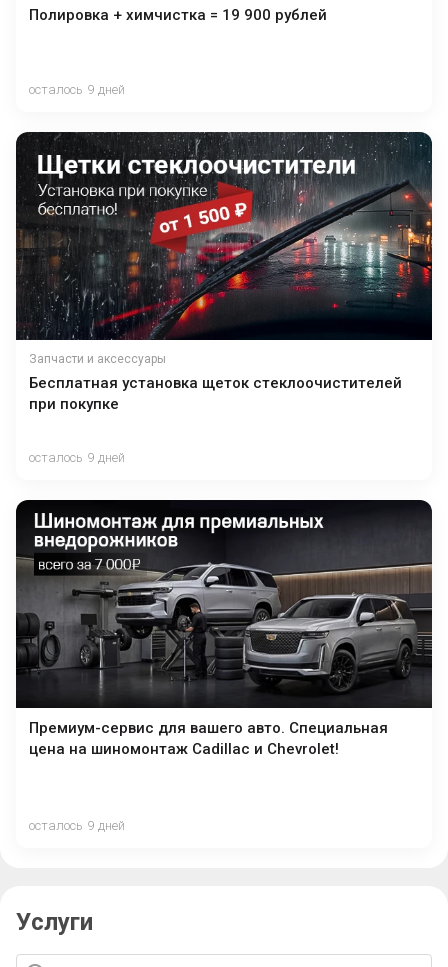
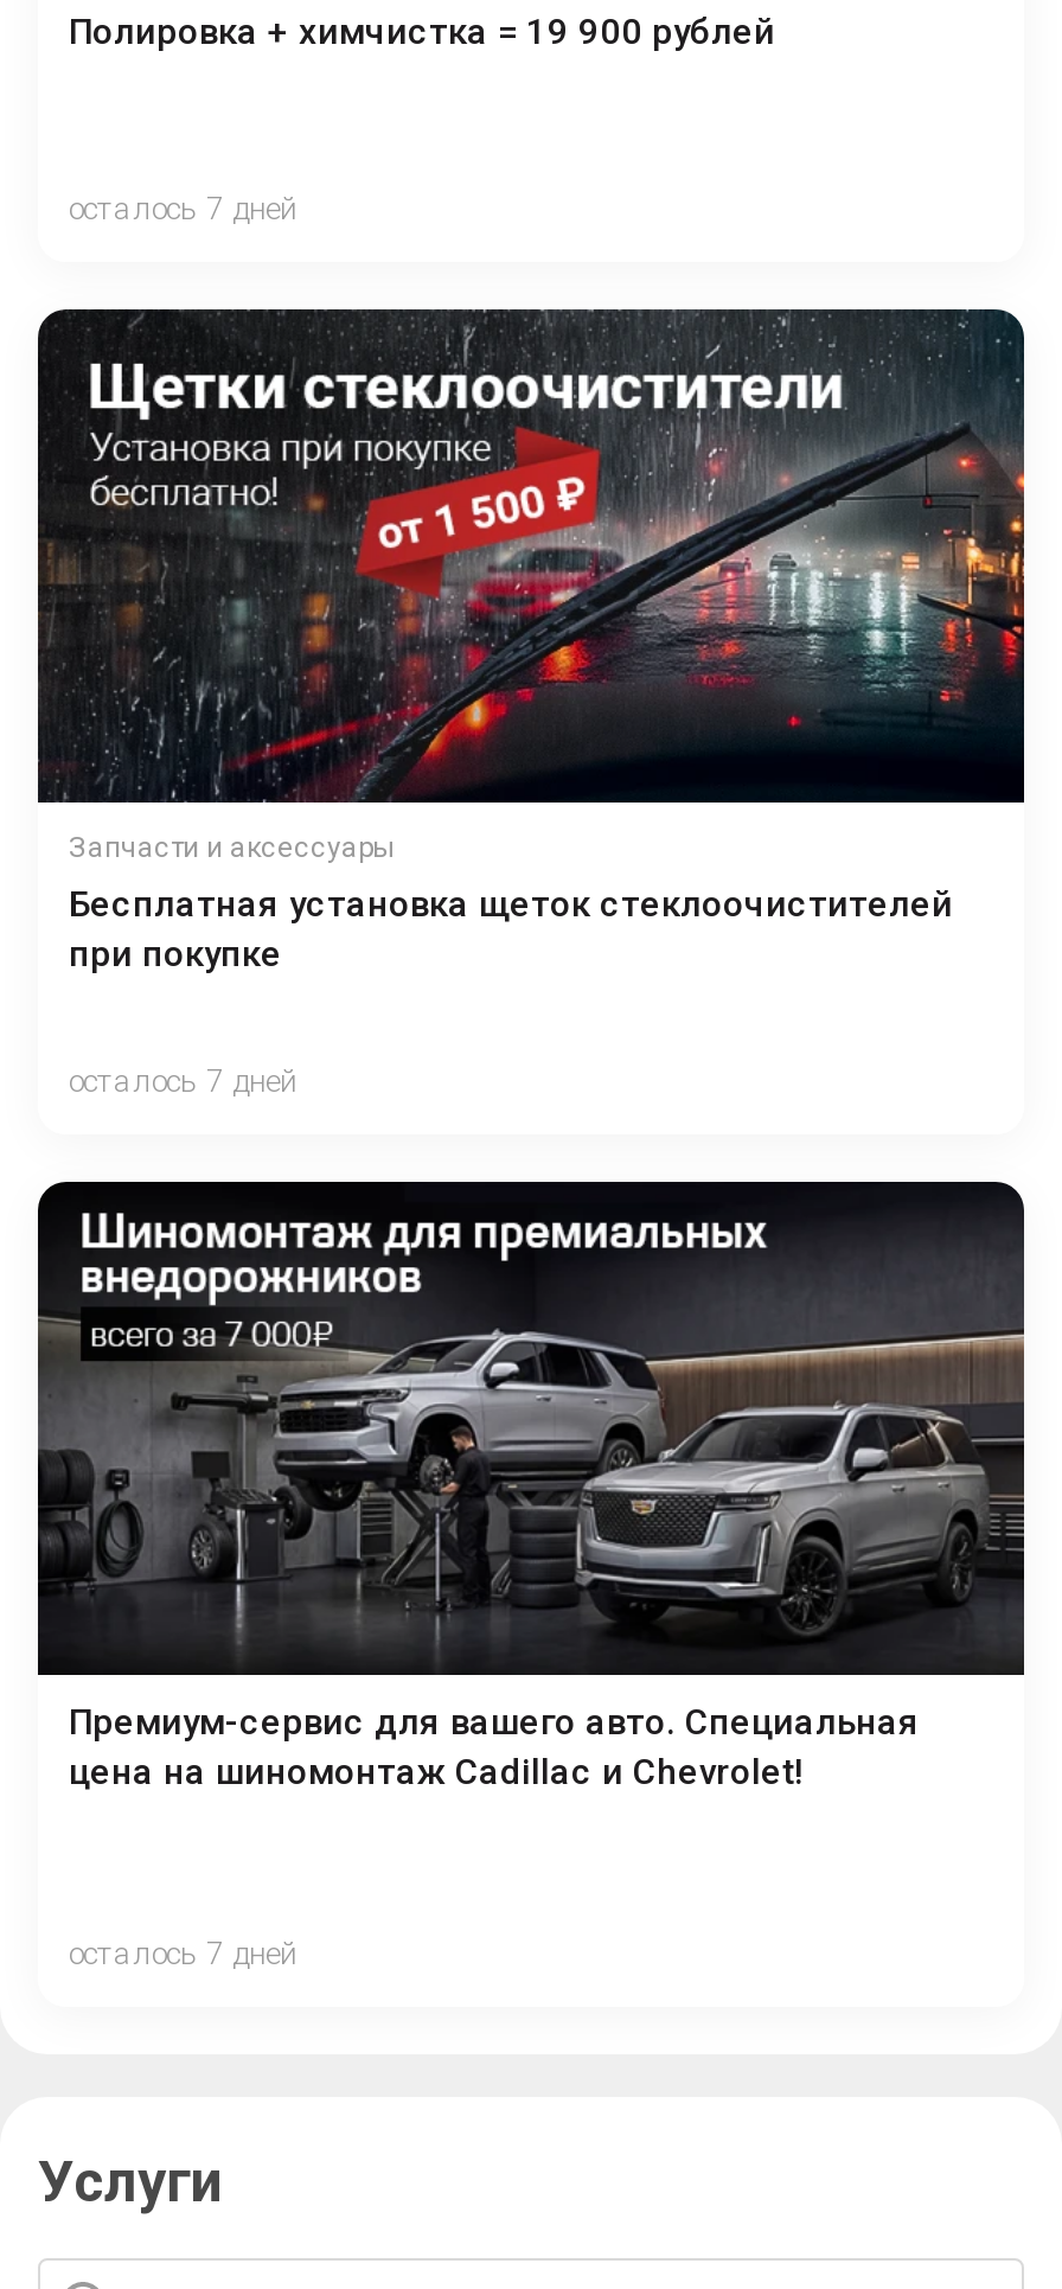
[29,82,125,97] осталось 9 дней -> [69,191,296,226] осталось 7 дней
[29,450,125,465] осталось 9 дней -> [69,1063,296,1099] осталось 7 дней
[29,818,125,833] осталось 9 дней -> [69,1936,296,1971] осталось 7 дней

